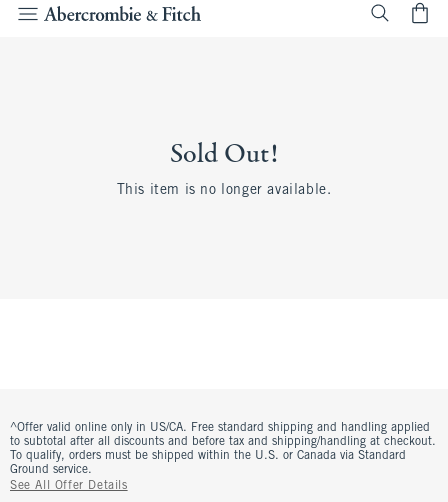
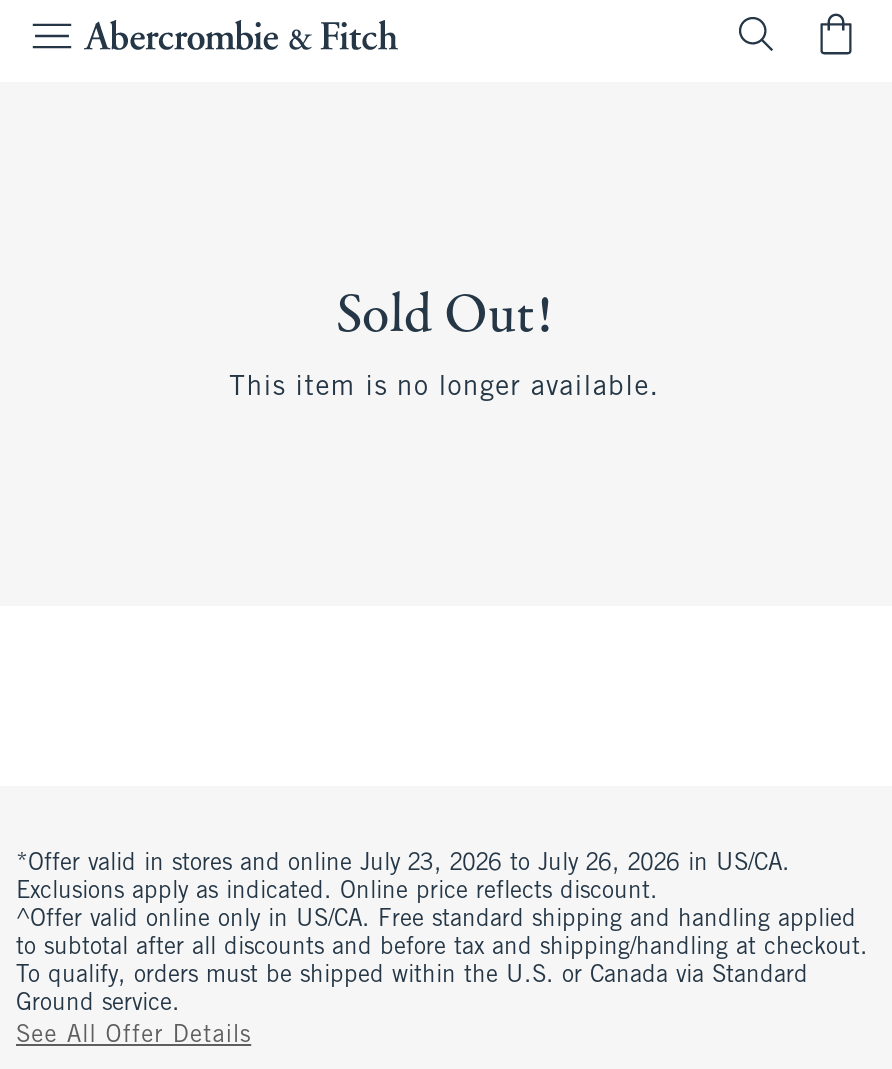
none -> [16,852,790,904] *Offer valid in stores and online July 23, 2026 to July 26, 2026 in US/CA. | Exclusions apply as indicated. Online price reflects discount.

